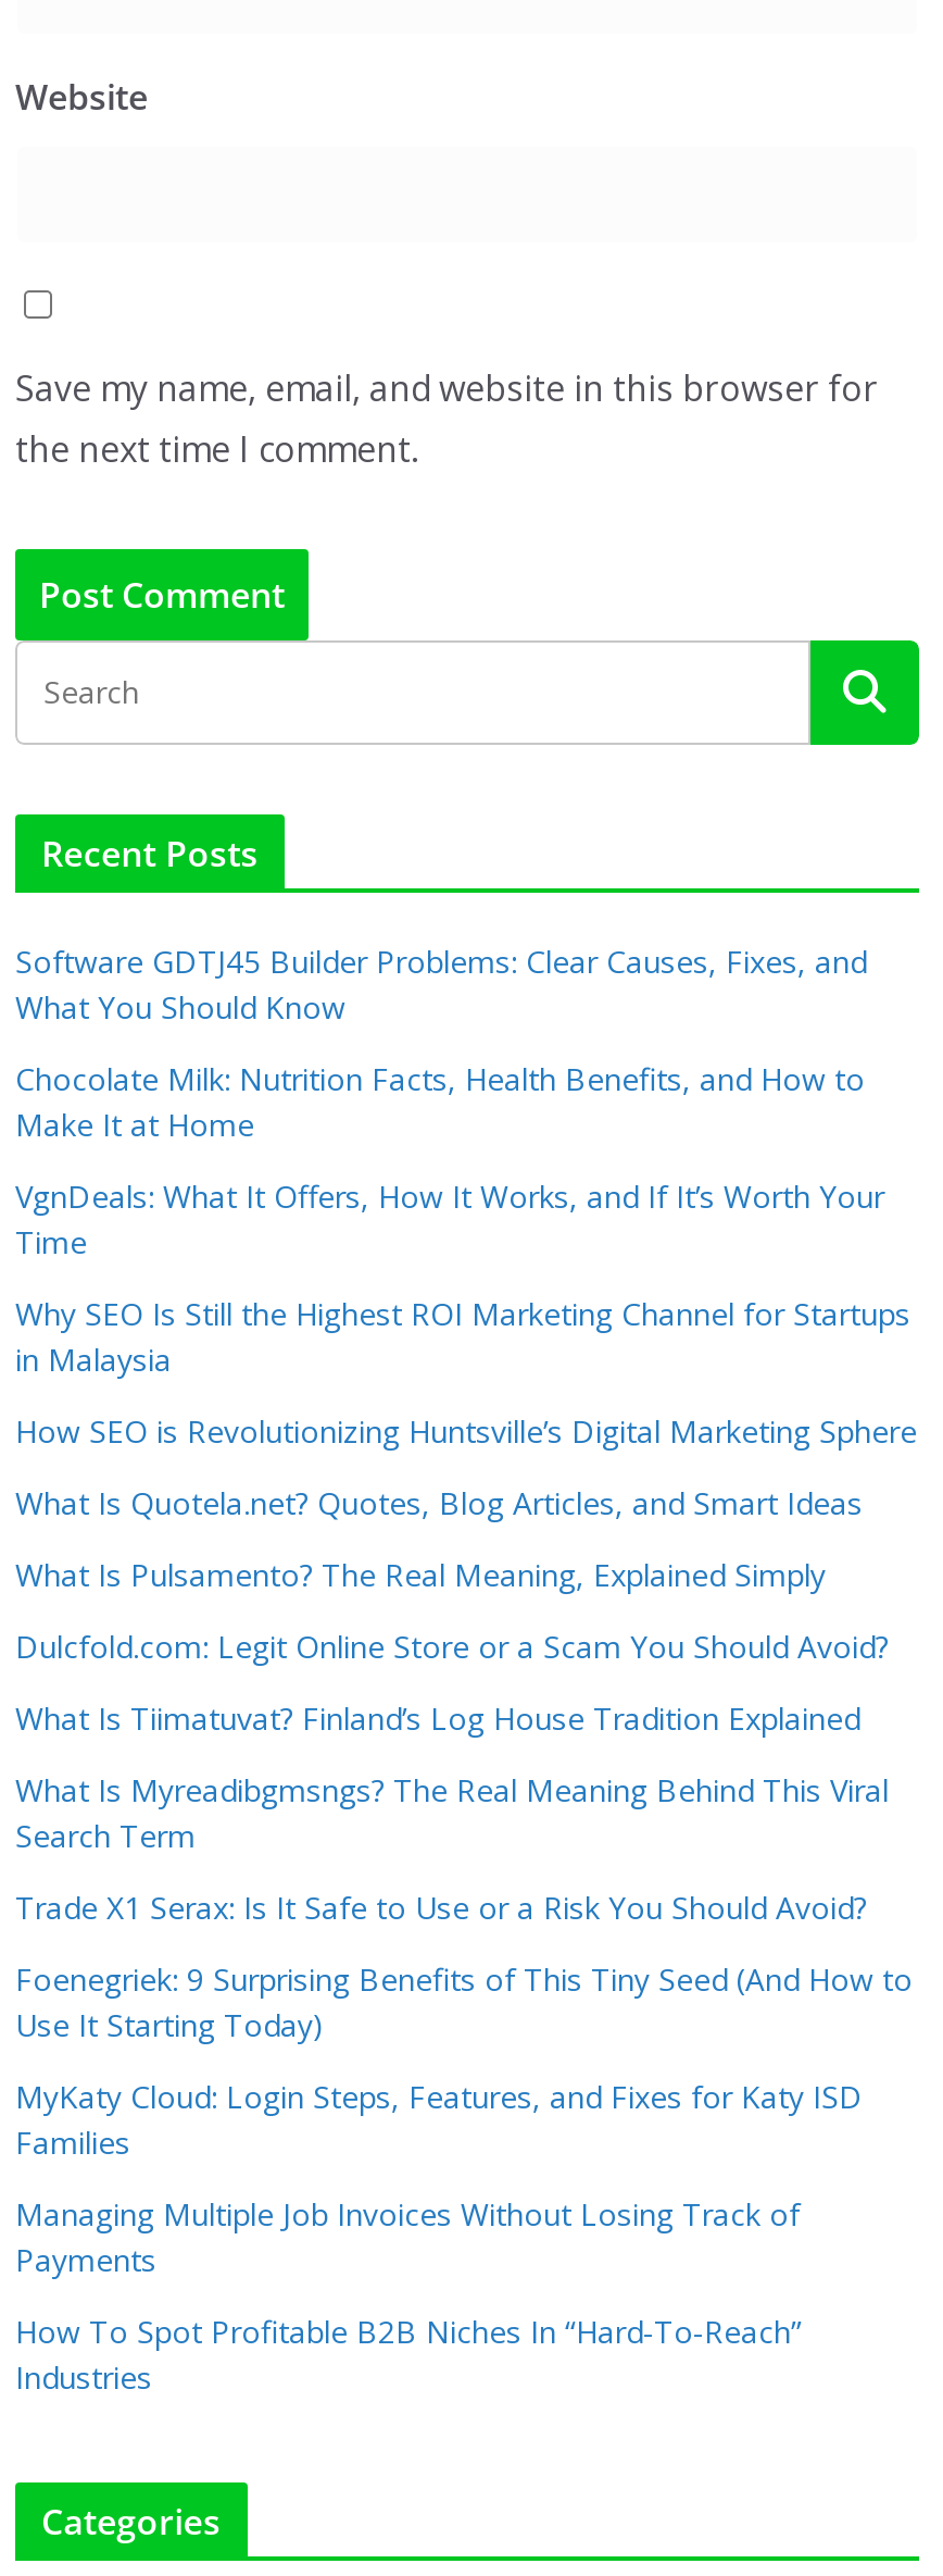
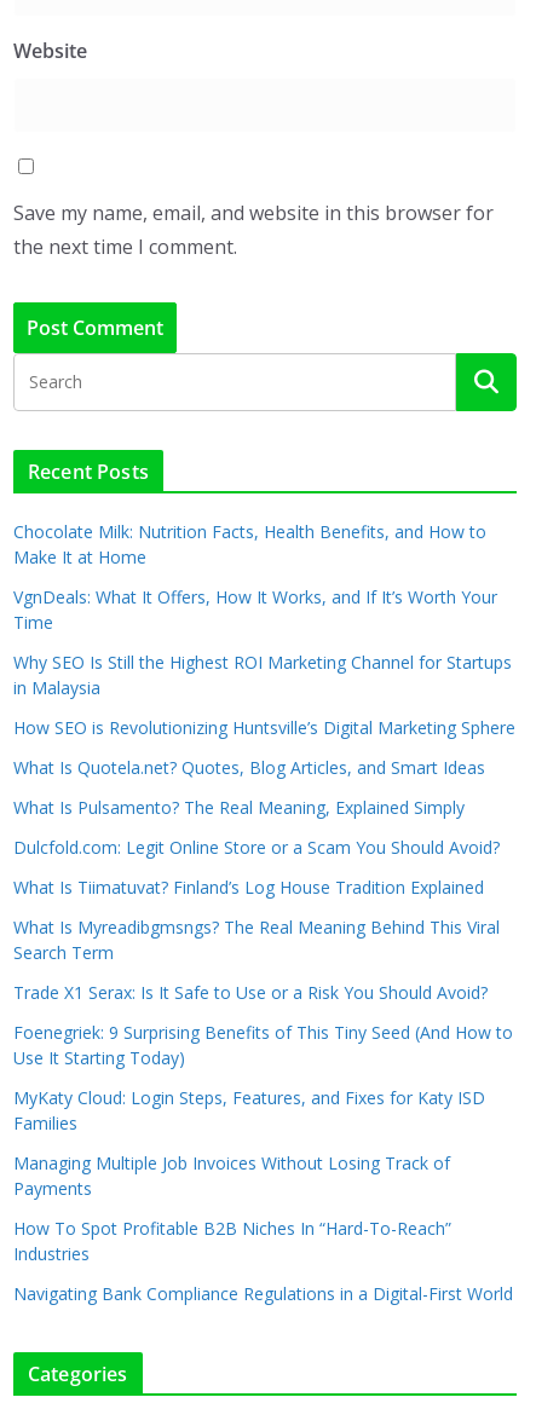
[15,940,867,1027] Software GDTJ45 Builder Problems: Clear Causes, Fixes, and | What You Should Know -> none
moved [15,1058,917,2397] -> [13,520,515,1265]: Chocolate Milk: Nutrition Facts, Health Benefits, and How to | Make It at Home | VgnDeals: What It Offers, How It Works, and If It’s Worth Your | ... | How To Spot Profitable B2B Niches In “Hard-To-Reach” | Industries
none -> [13,1282,513,1305] Navigating Bank Compliance Regulations in a Digital-First World

